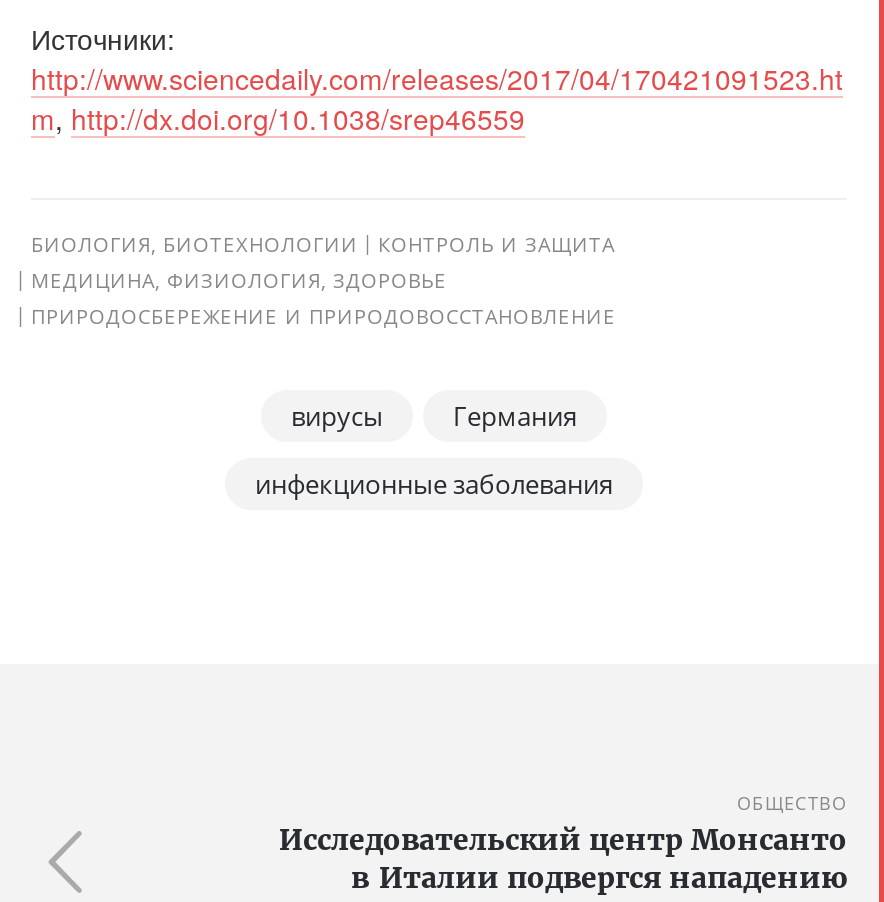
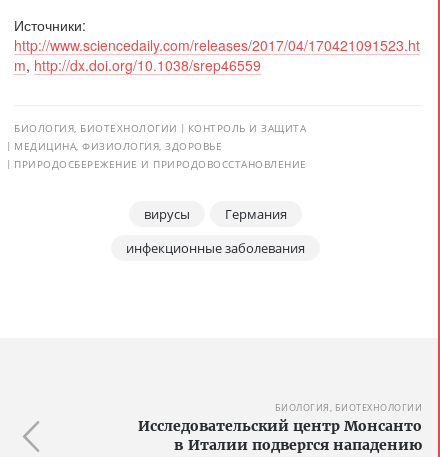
[737,790,847,816] ОБЩЕСТВО -> [274,401,422,414] БИОЛОГИЯ, БИОТЕХНОЛОГИИ

